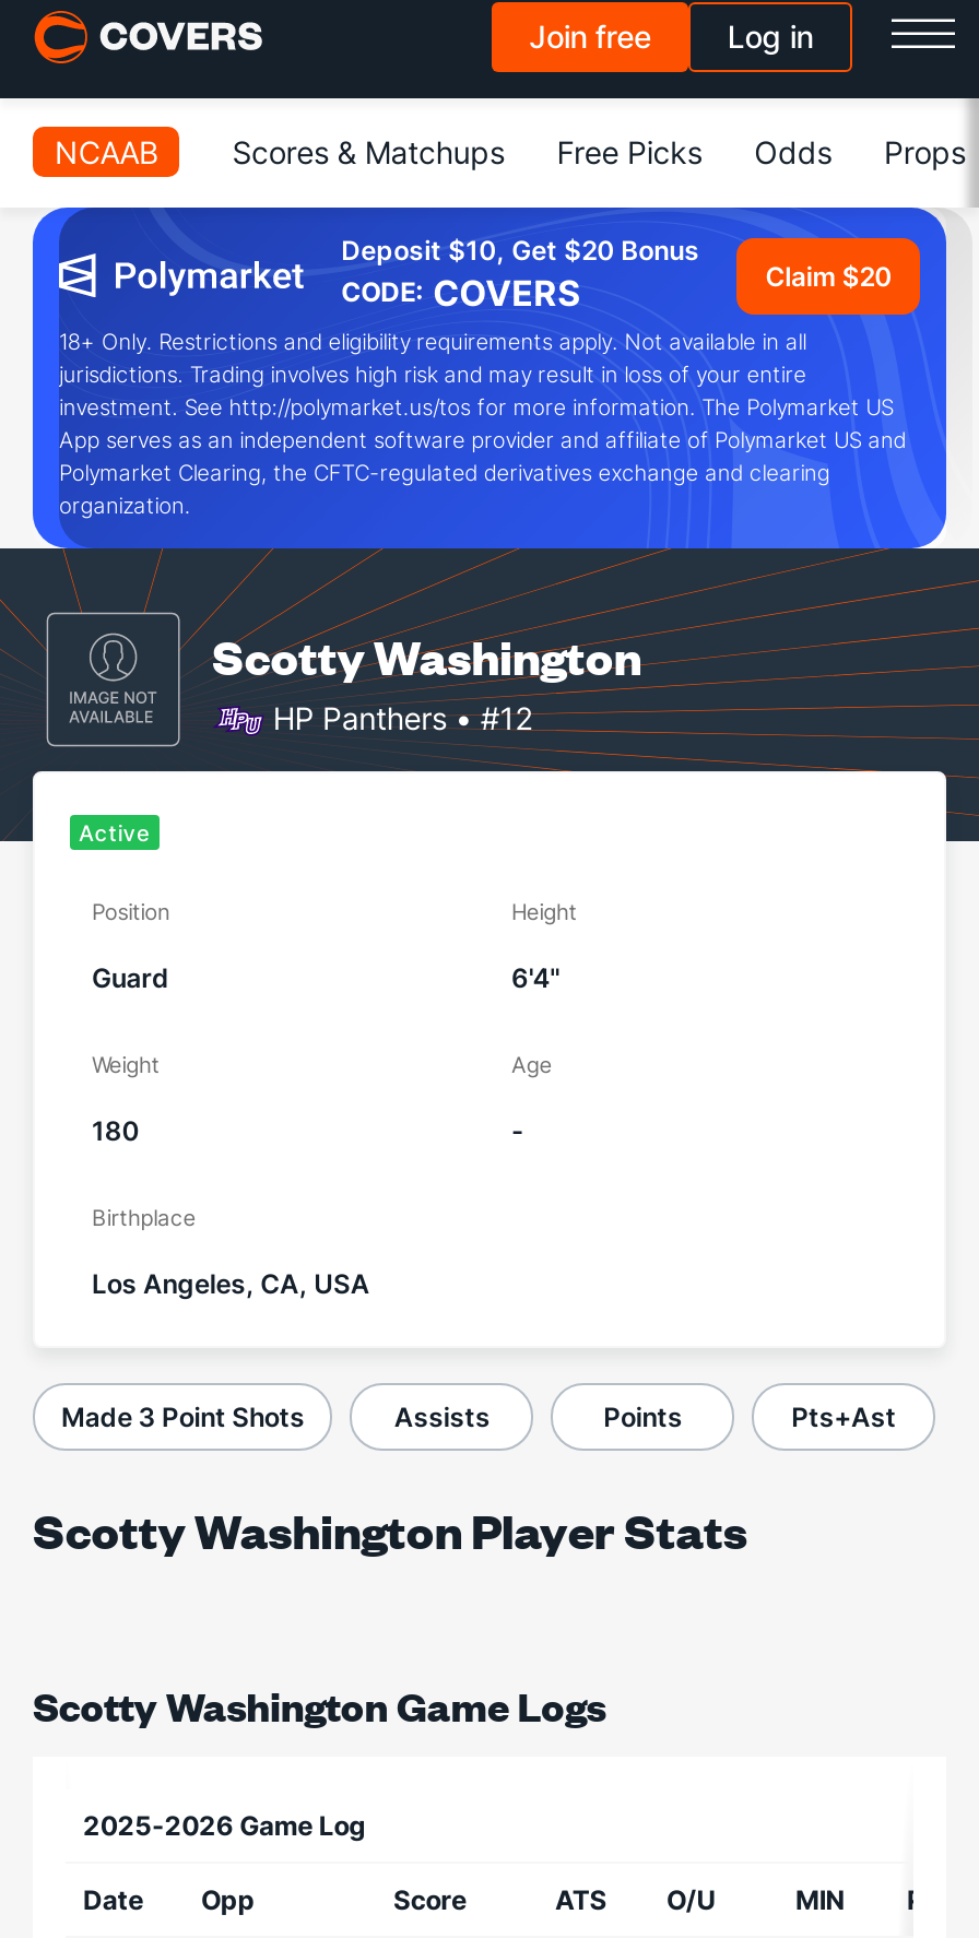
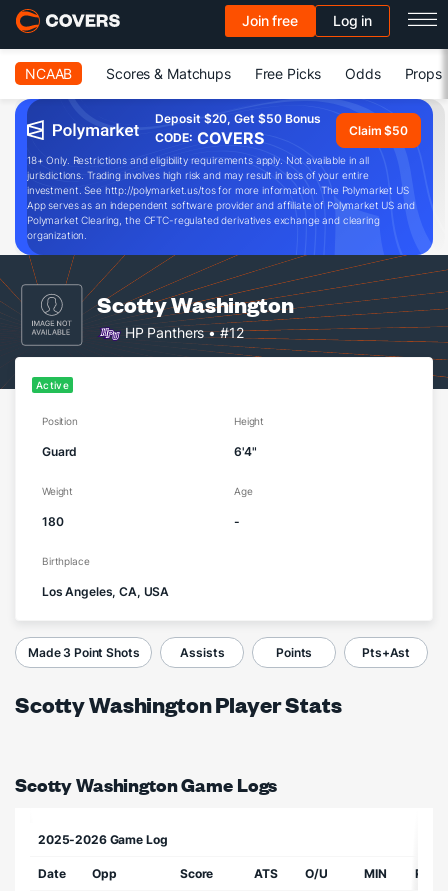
[341,234,700,267] Deposit $10, Get $20 Bonus -> [155,111,321,126] Deposit $20, Get $50 Bonus
[765,259,892,292] Claim $20 -> [349,122,408,137] Claim $50

